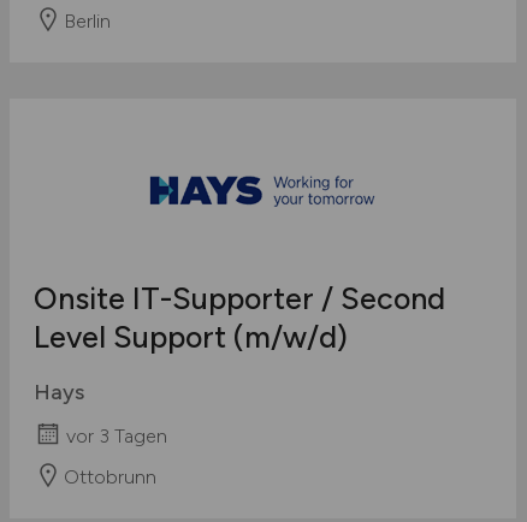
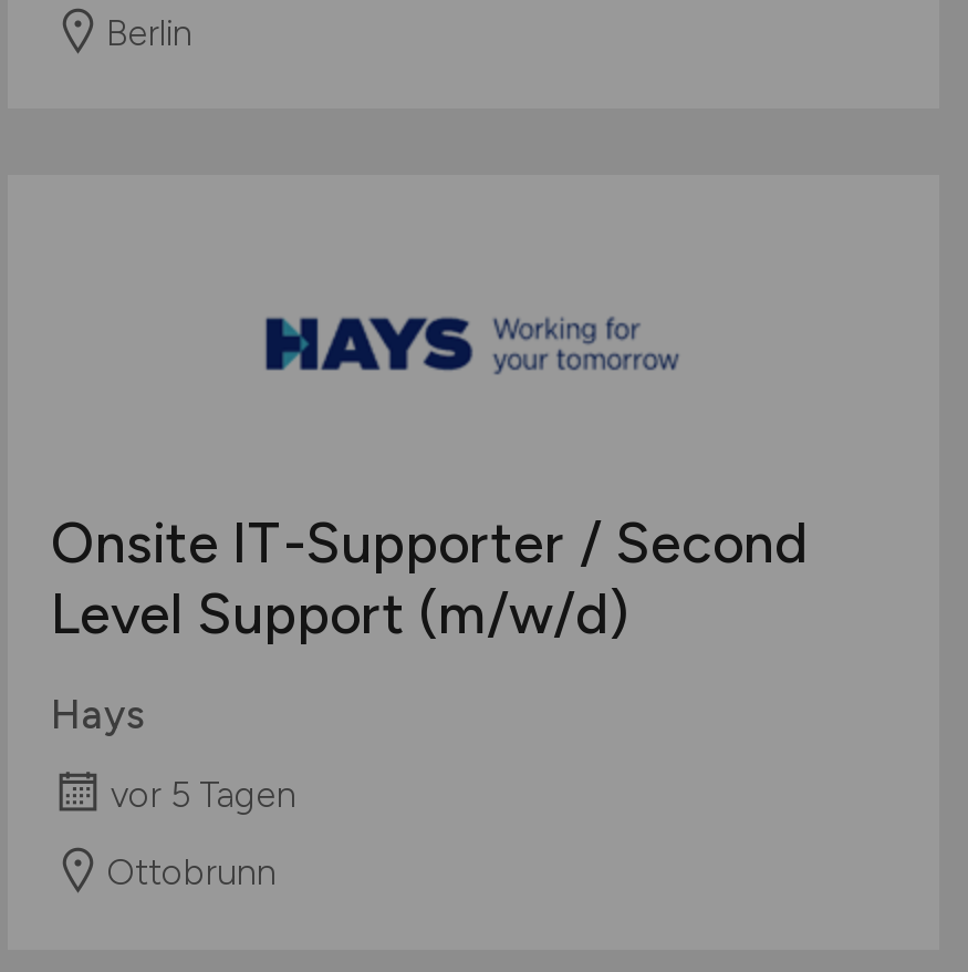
[66,424,167,447] vor 3 Tagen -> [111,775,296,817] vor 5 Tagen

